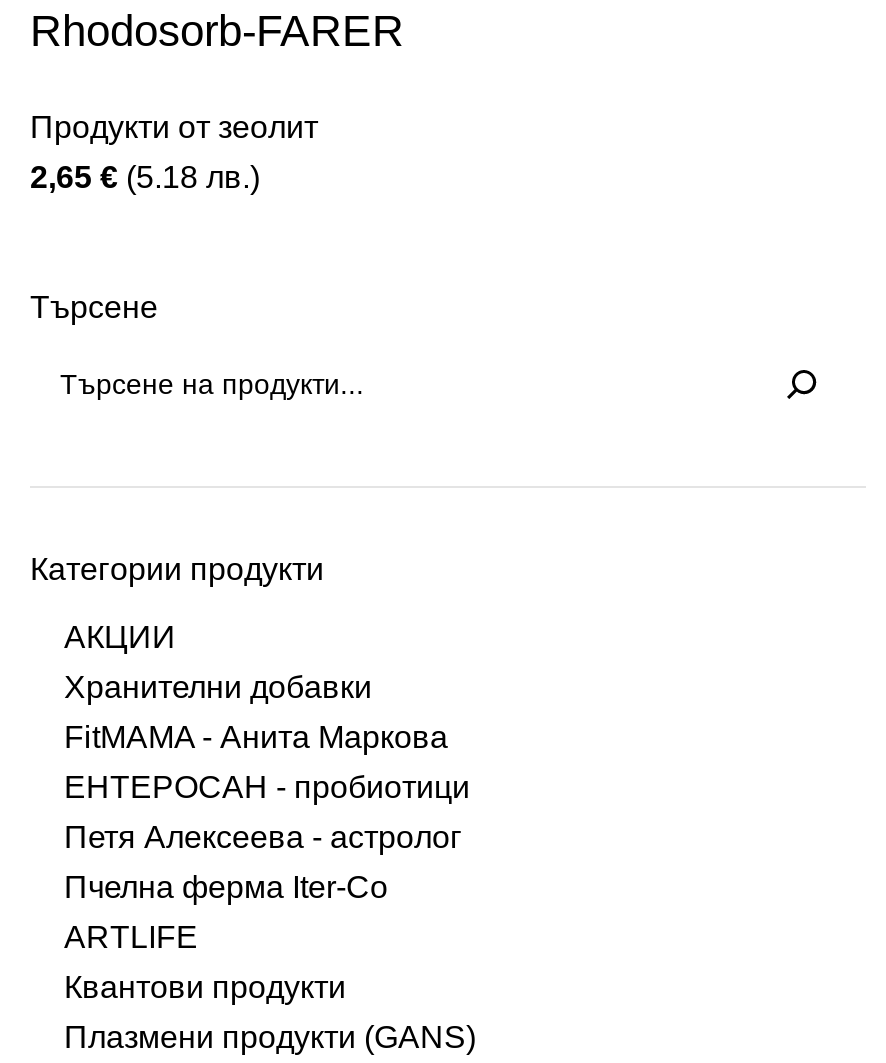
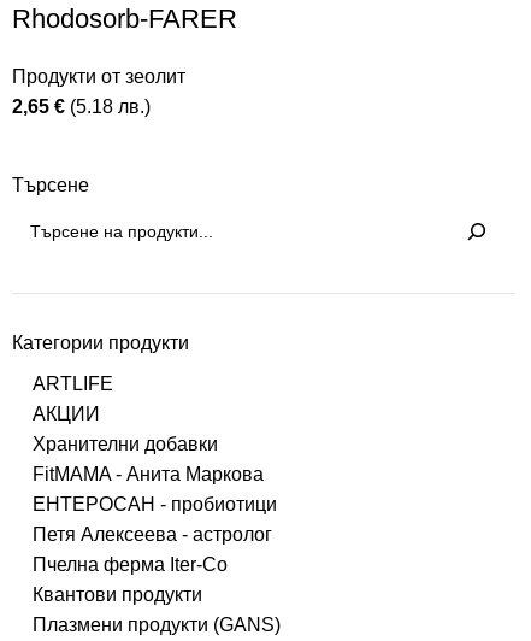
moved [64,620,470,854] -> [33,404,277,545]: АКЦИИ | Хранителни добавки | FitMAMA - Анита Маркова | ЕНТЕРОСАН - пробиотици | Петя Алексеева - астролог
moved [64,920,198,954] -> [33,374,113,394]: ARTLIFE

